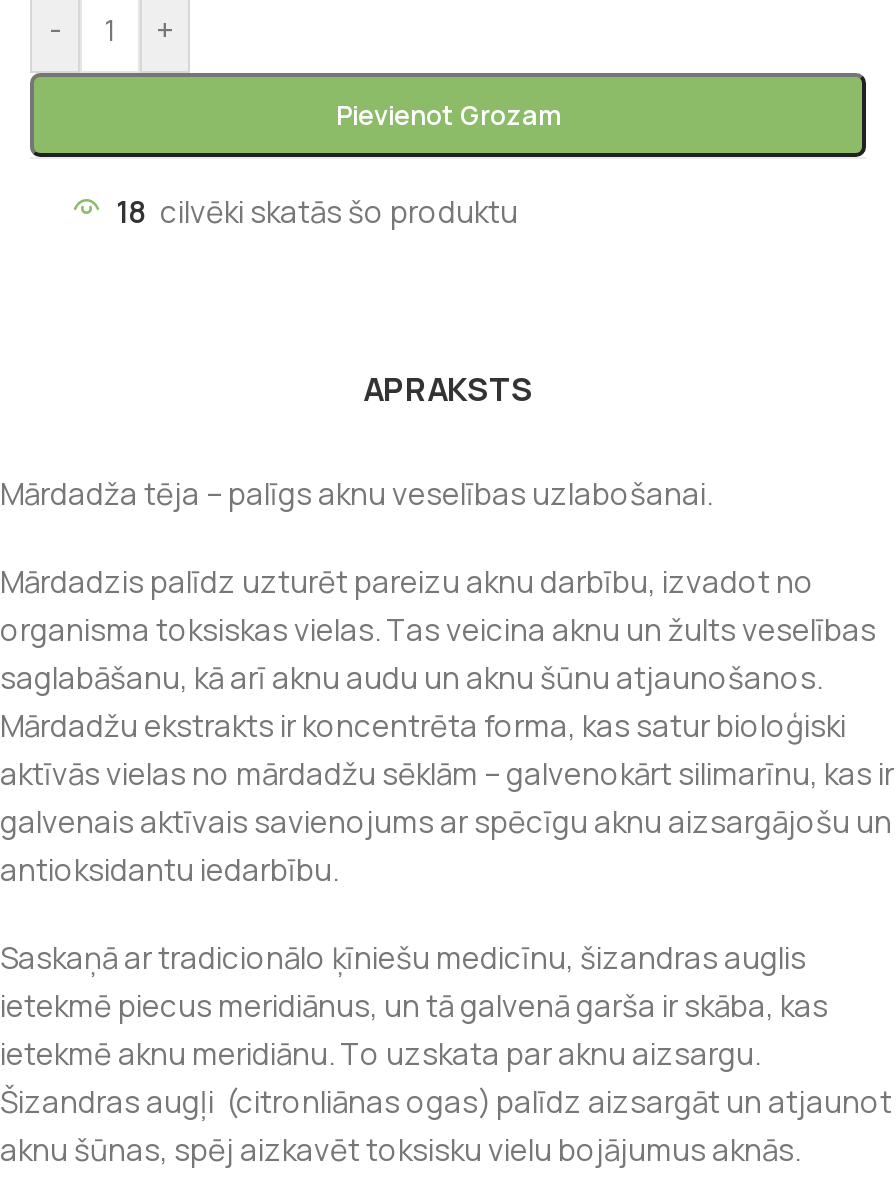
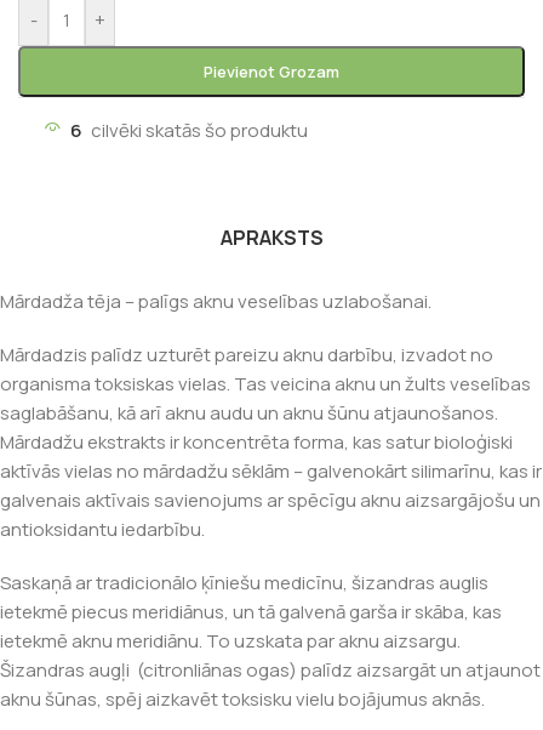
[116,191,518,233] 18 cilvēki skatās šo produktu -> [70,118,308,143] 6 cilvēki skatās šo produktu

